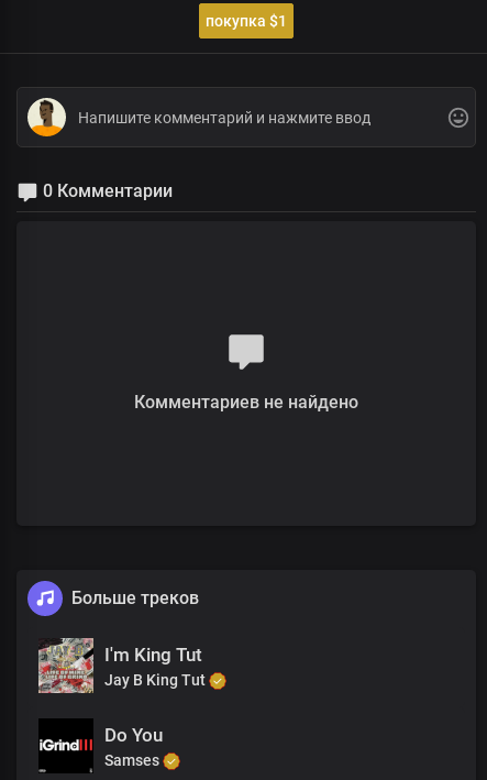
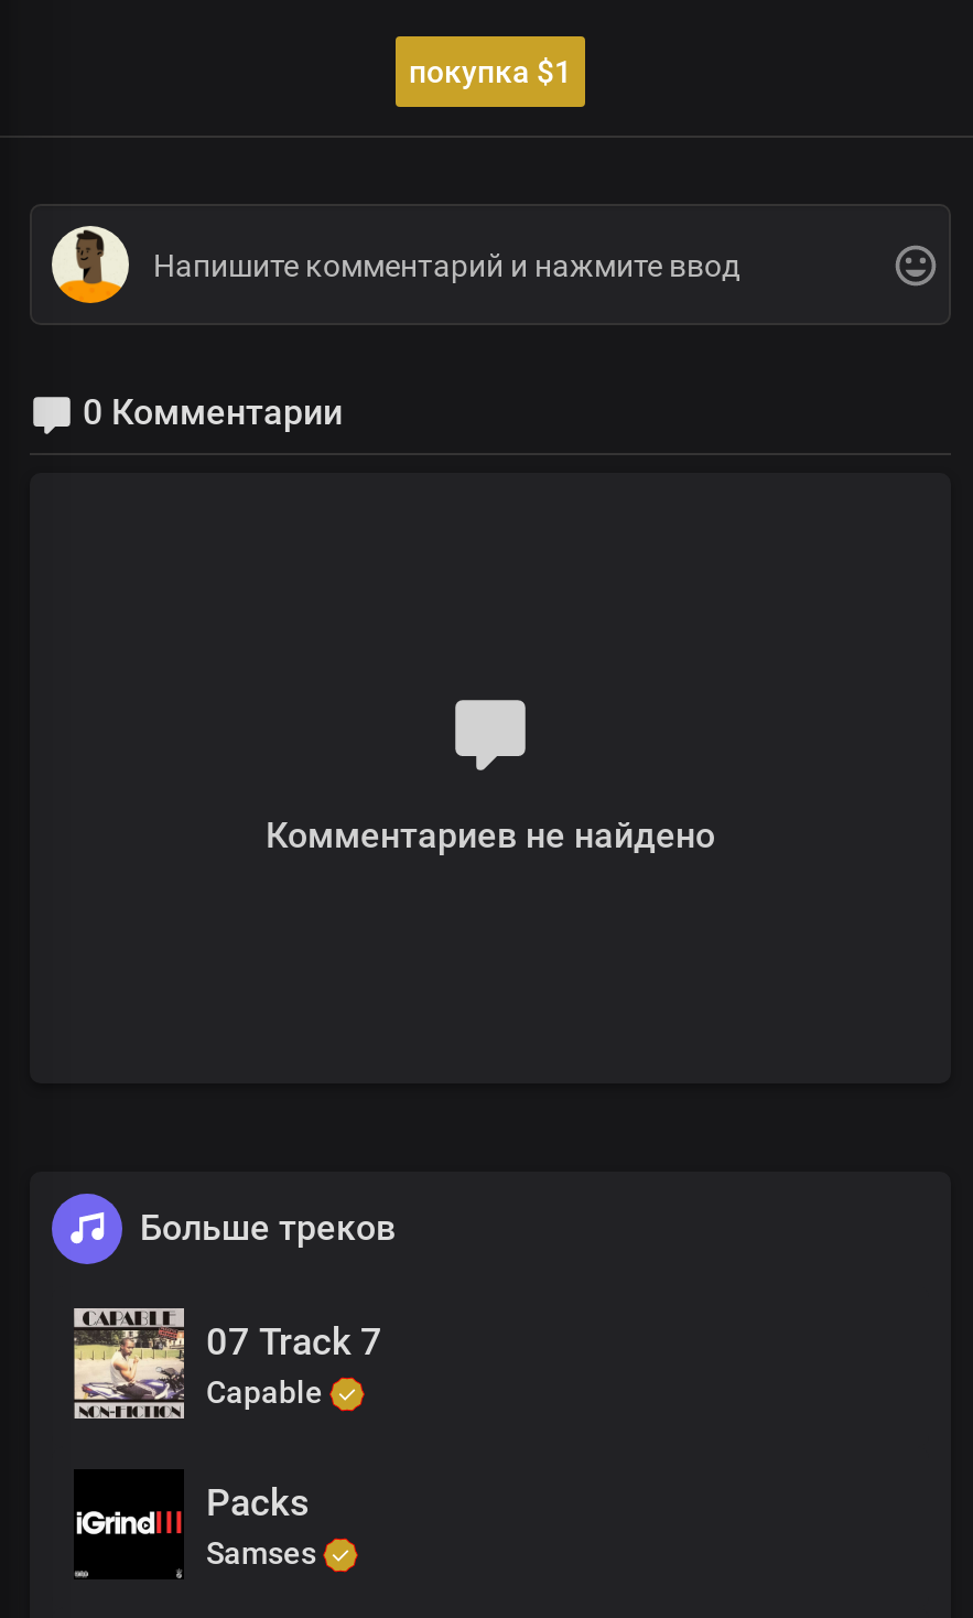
[38,638,209,693] [image] | I'm King Tut | Jay B King Tut -> [72,1306,382,1419] [image] | 07 Track 7 | Capable
[104,724,163,746] Do You -> [206,1480,310,1525] Packs

